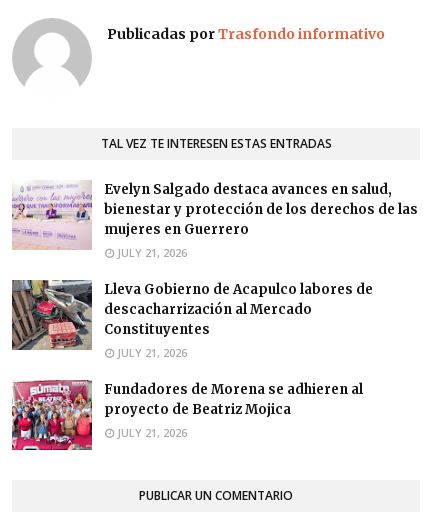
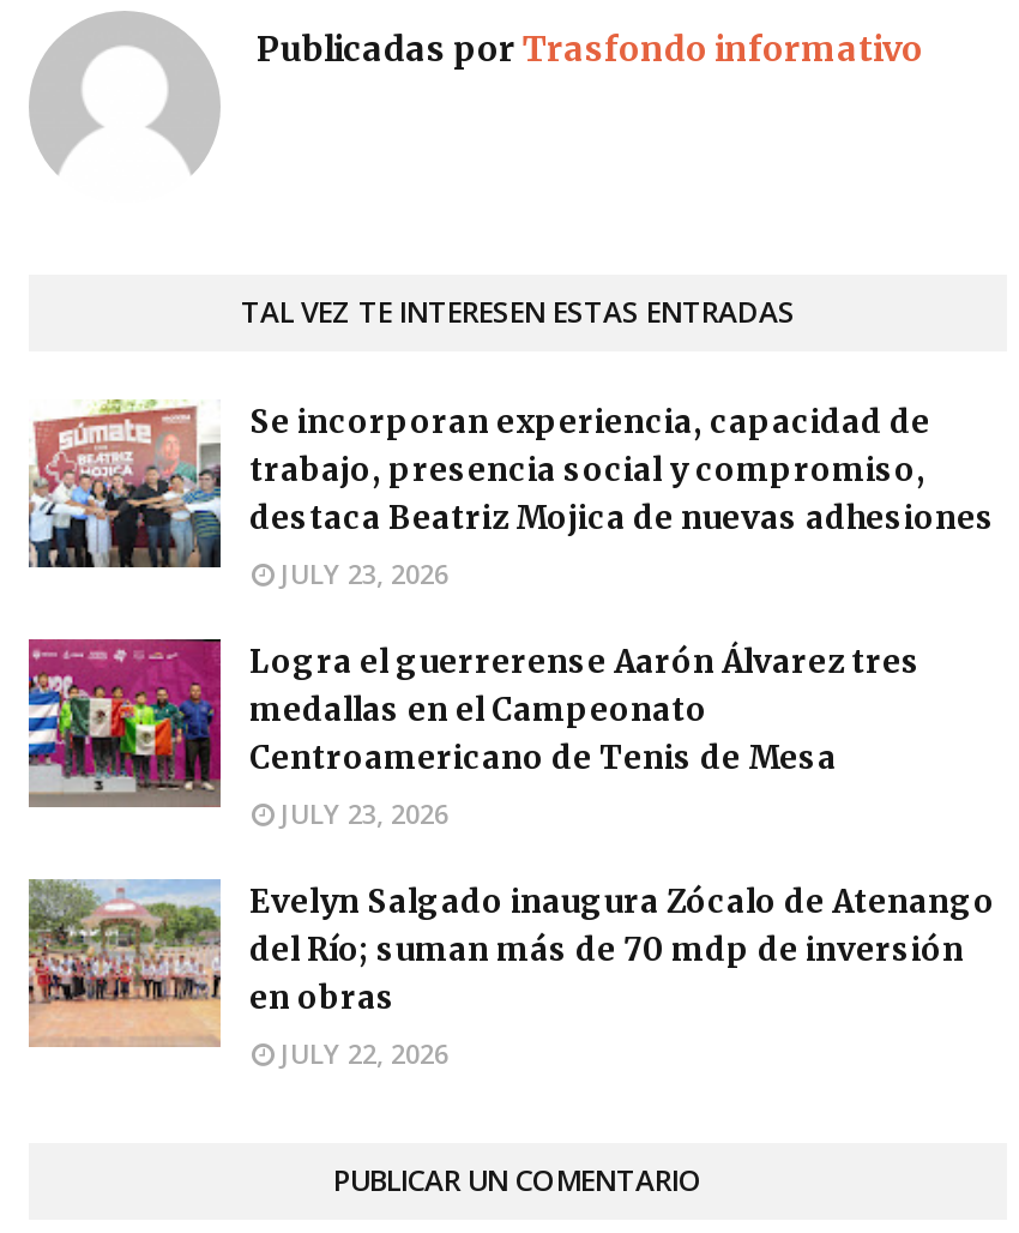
[12,180,418,259] [image] | Evelyn Salgado destaca avances en salud, | bienestar y protección de los derechos de las | mujeres en Guerrero | JULY 21, 2026 -> [29,397,995,590] [image] | Se incorporan experiencia, capacidad de | trabajo, presencia social y compromiso, | destaca Beatriz Mojica de nuevas adhesiones | JULY 23, 2026
[11,279,373,359] [image] | Lleva Gobierno de Acapulco labores de | descacharrización al Mercado | Constituyentes | JULY 21, 2026 -> [26,637,921,830] [image] | Logra el guerrerense Aarón Álvarez tres | medallas en el Campeonato | Centroamericano de Tenis de Mesa | JULY 23, 2026
[11,379,363,451] [image] | Fundadores de Morena se adhieren al | proyecto de Beatriz Mojica | JULY 21, 2026 -> [29,877,995,1070] [image] | Evelyn Salgado inaugura Zócalo de Atenango | del Río; suman más de 70 mdp de inversión | en obras | JULY 22, 2026

